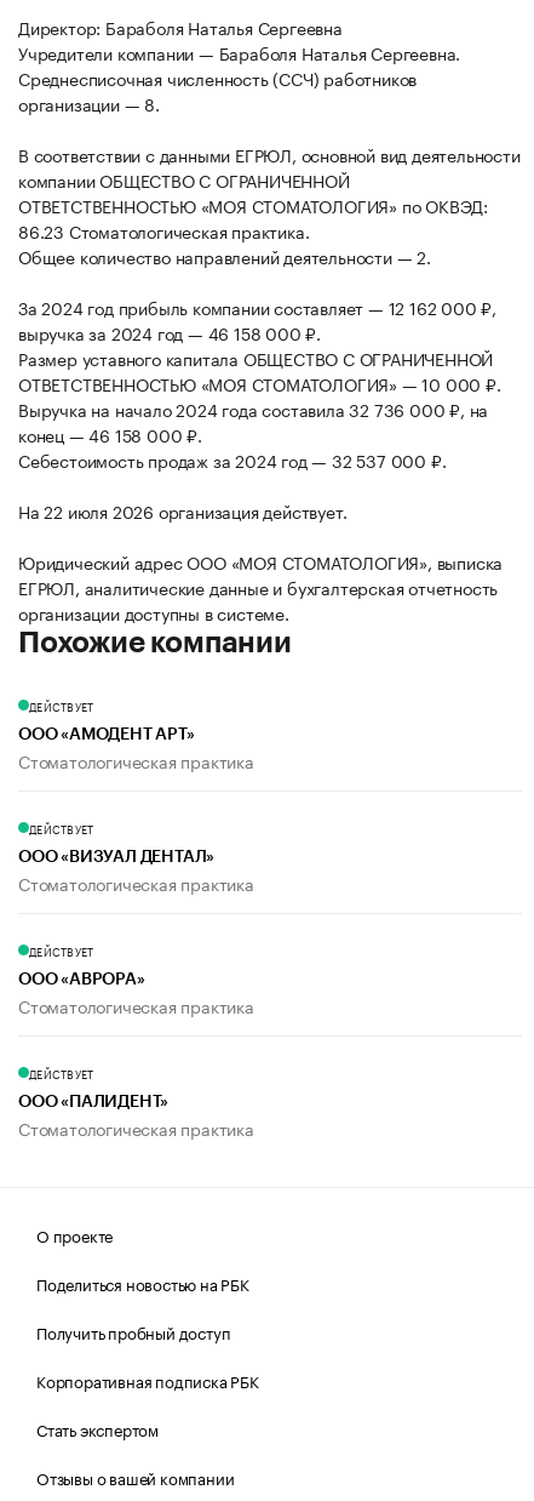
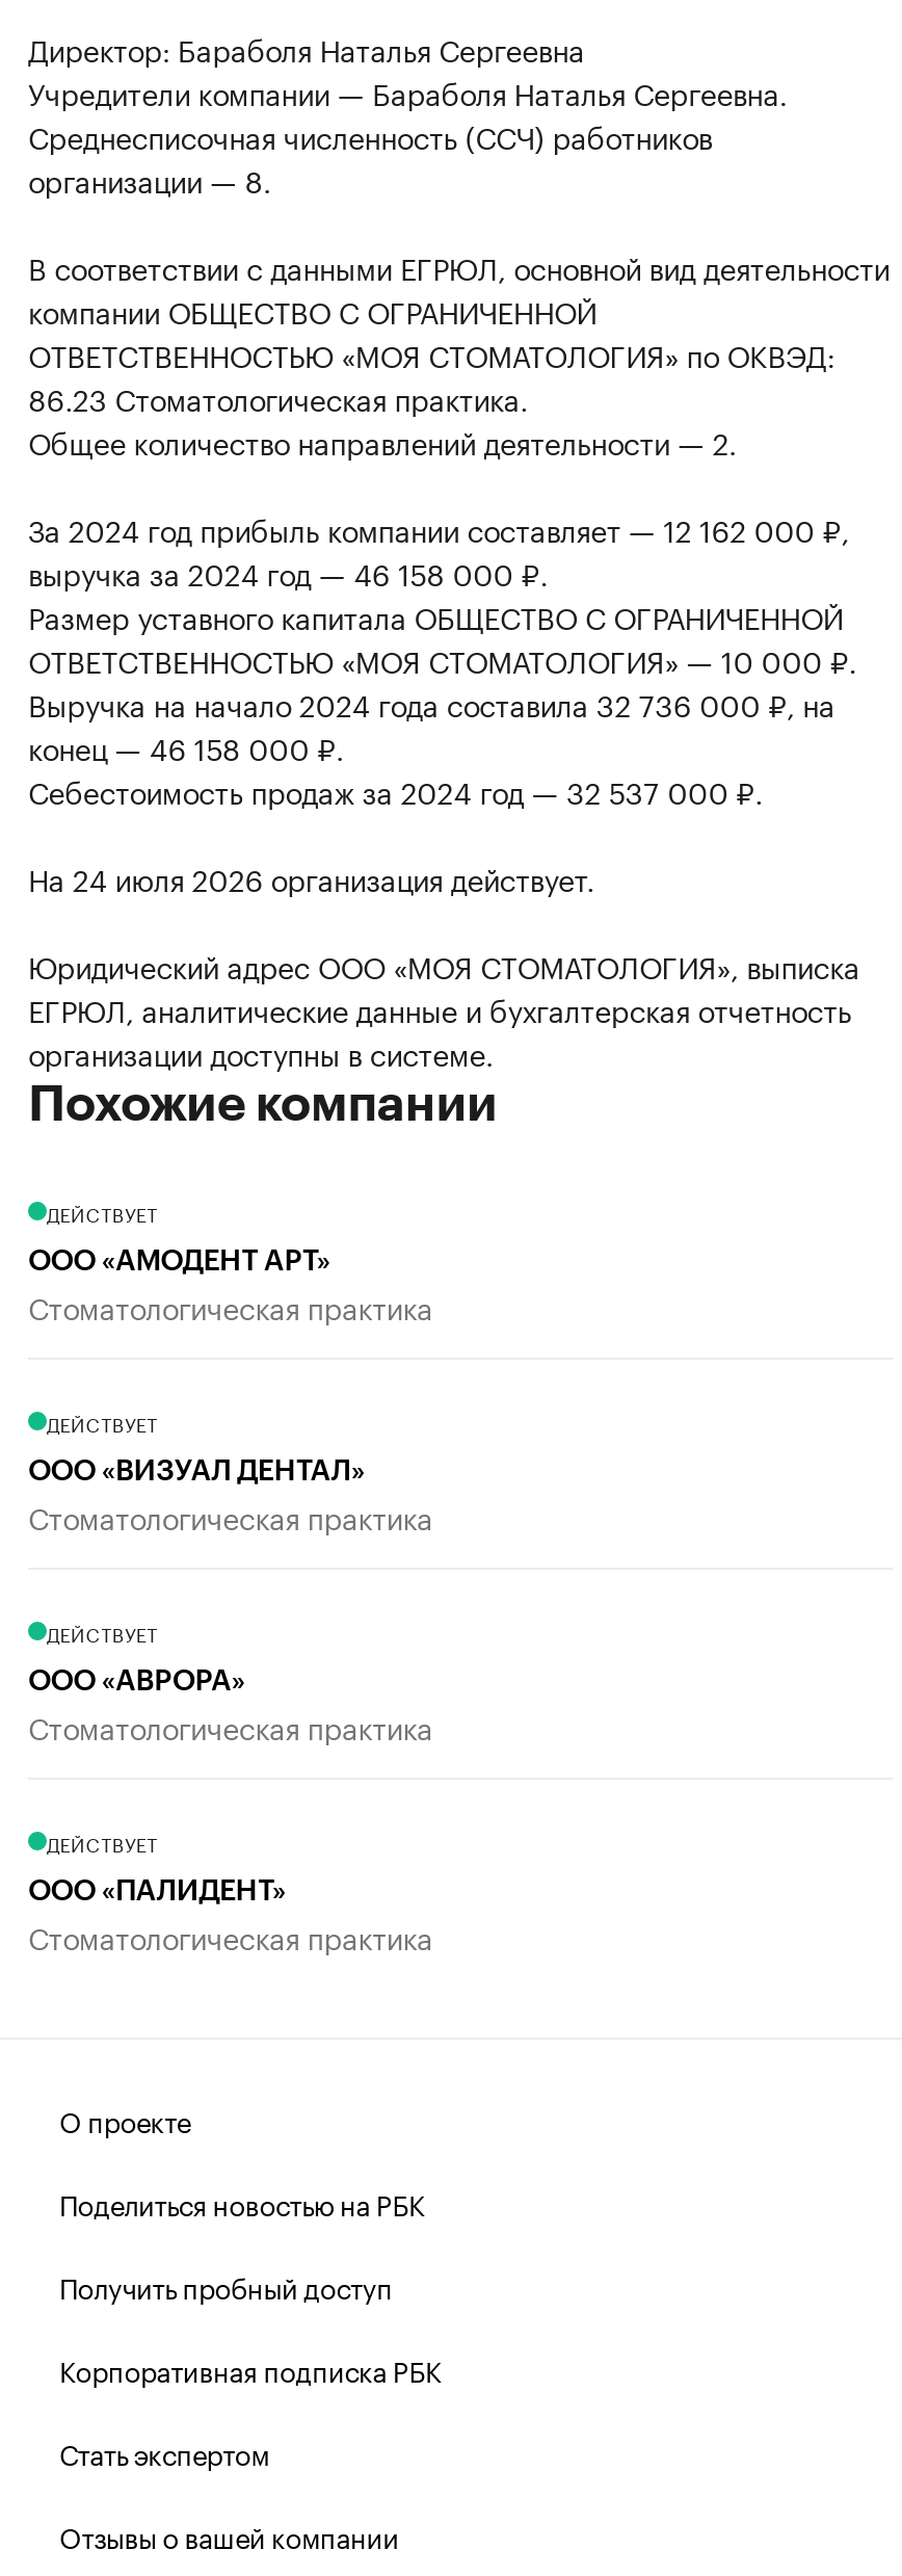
[18,498,347,524] На 22 июля 2026 организация действует. -> [28,855,594,901] На 24 июля 2026 организация действует.

